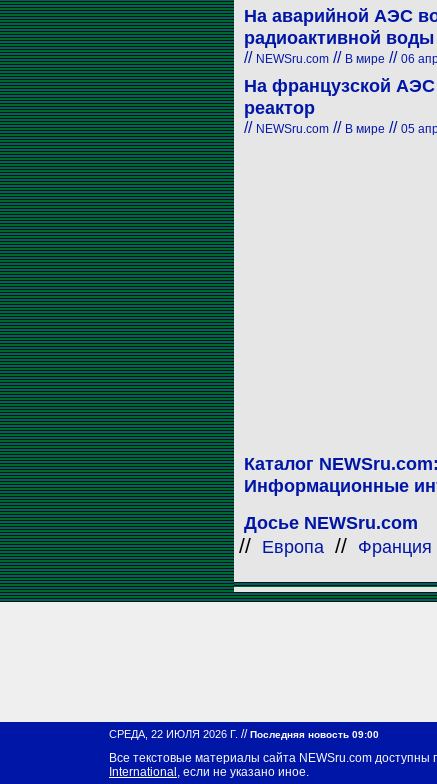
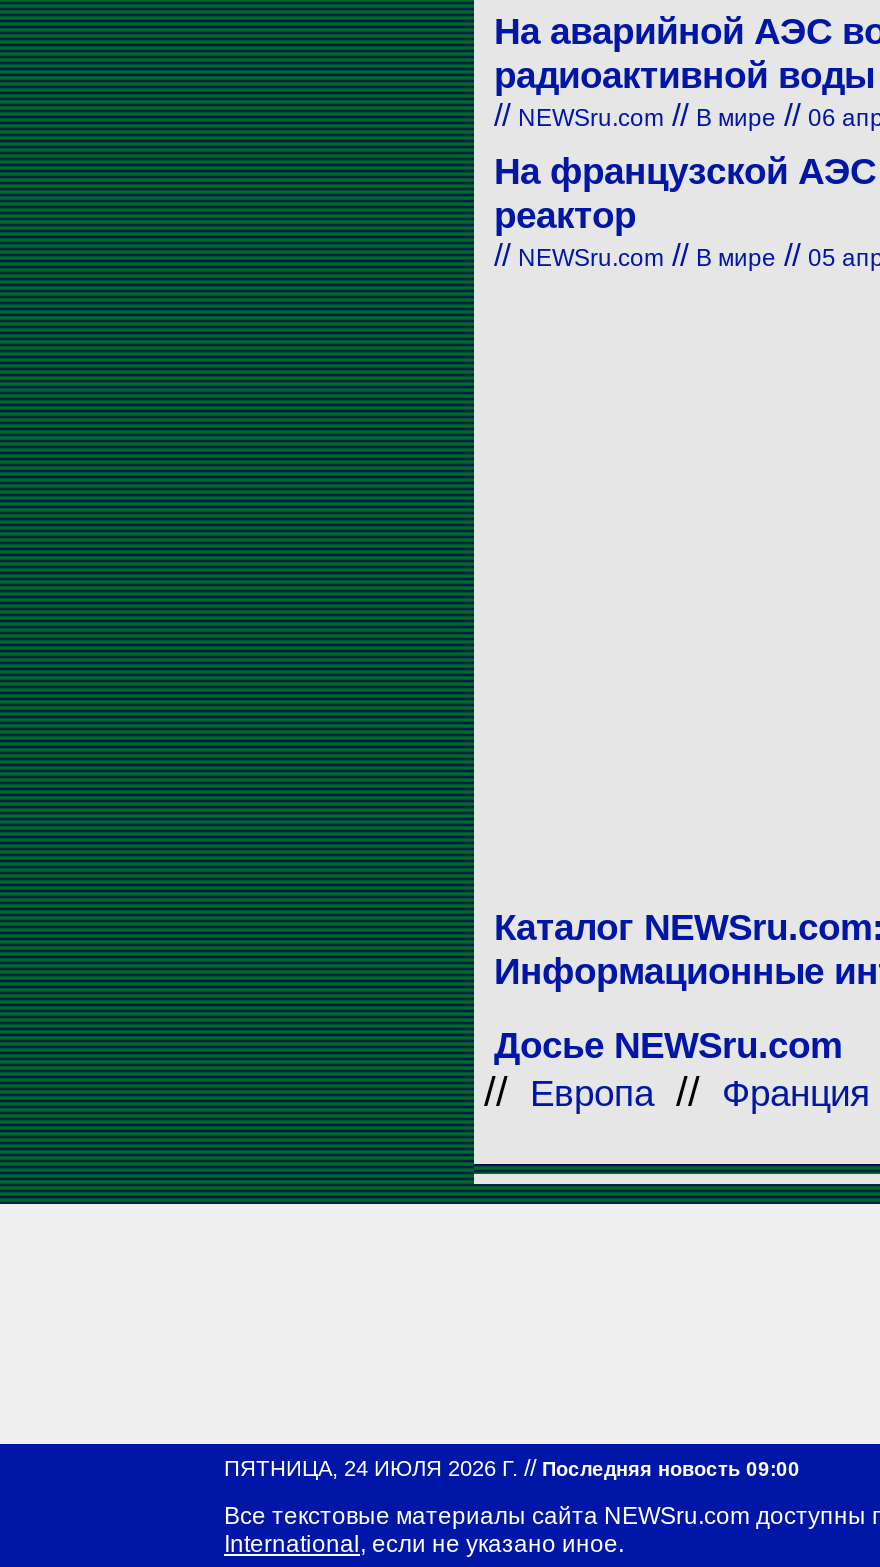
[109,727,379,741] СРЕДА, 22 ИЮЛЯ 2026 Г. // Последняя новость 09:00 -> [224,1454,800,1482] ПЯТНИЦА, 24 ИЮЛЯ 2026 Г. // Последняя новость 09:00

